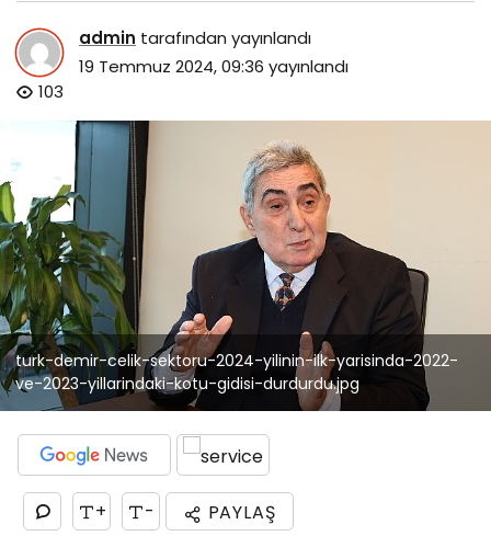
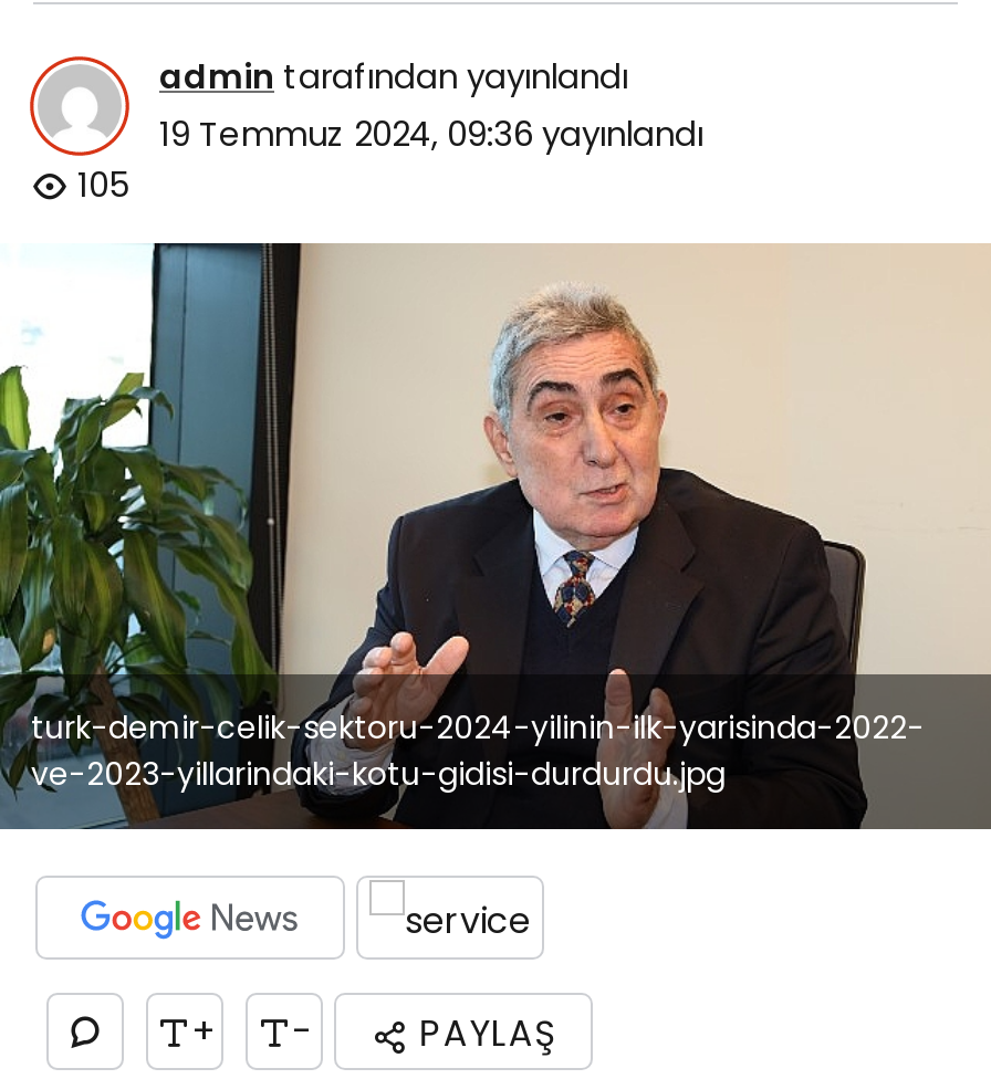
[38,79,64,102] 103 -> [77,160,131,207] 105

